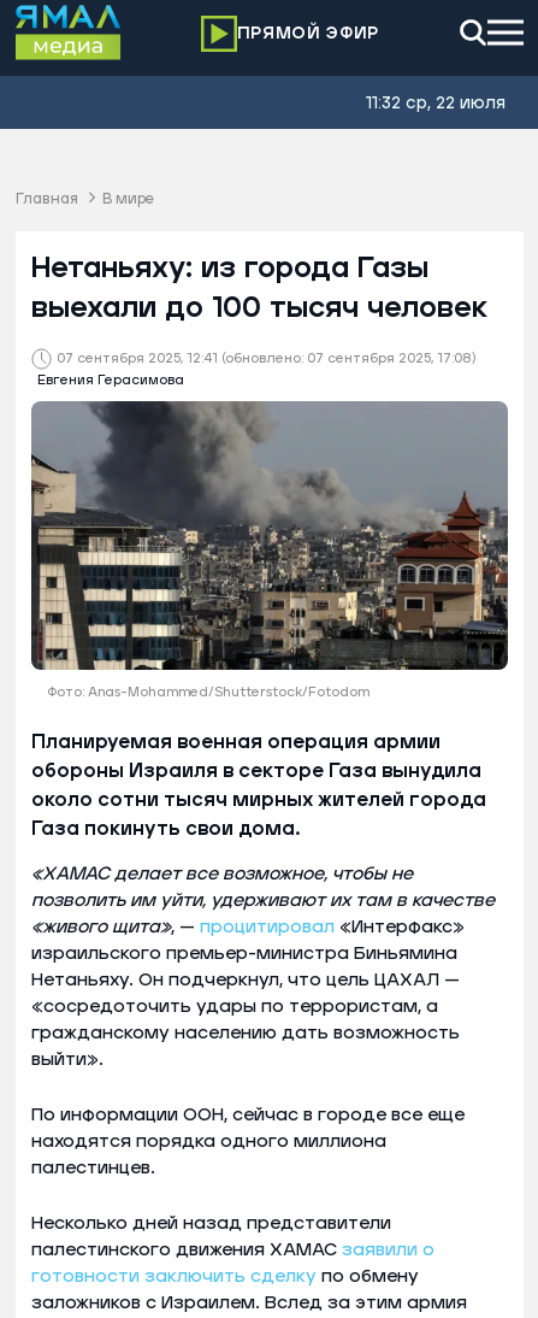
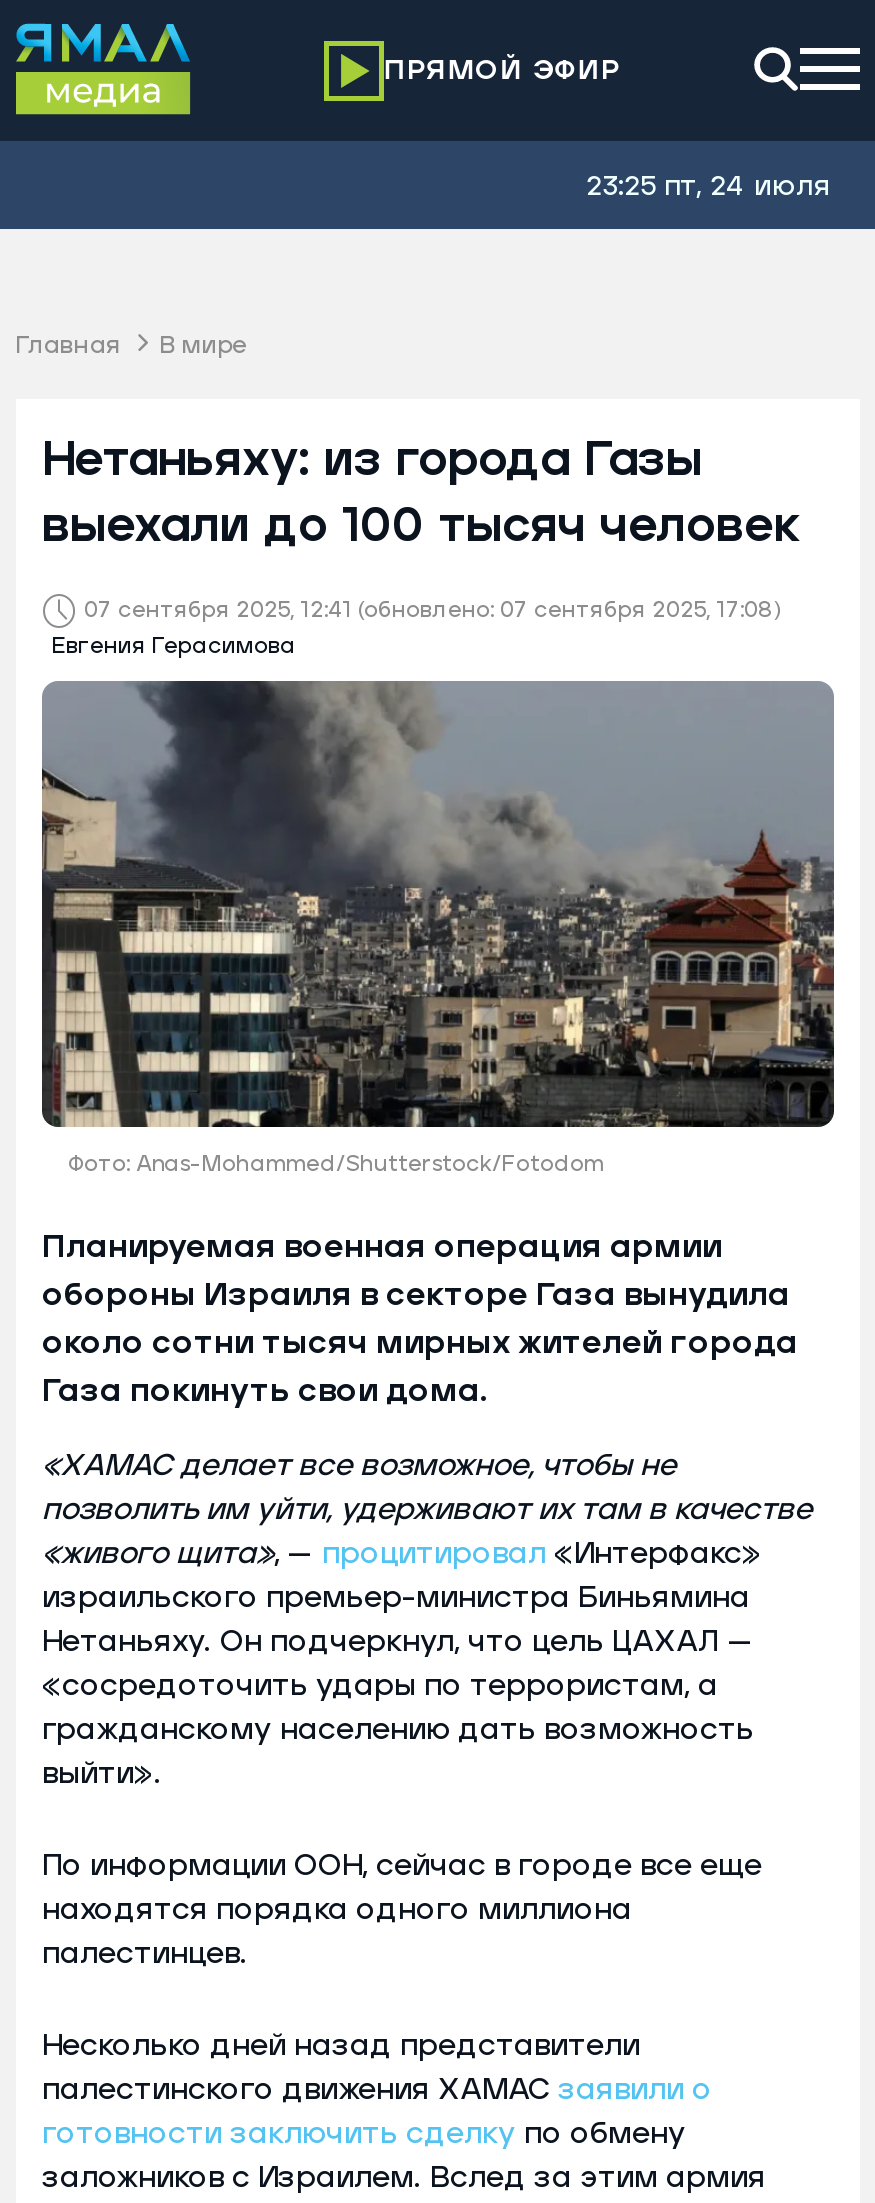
[366,95,506,112] 11:32 ср, 22 июля -> [586,173,830,201] 23:25 пт, 24 июля

